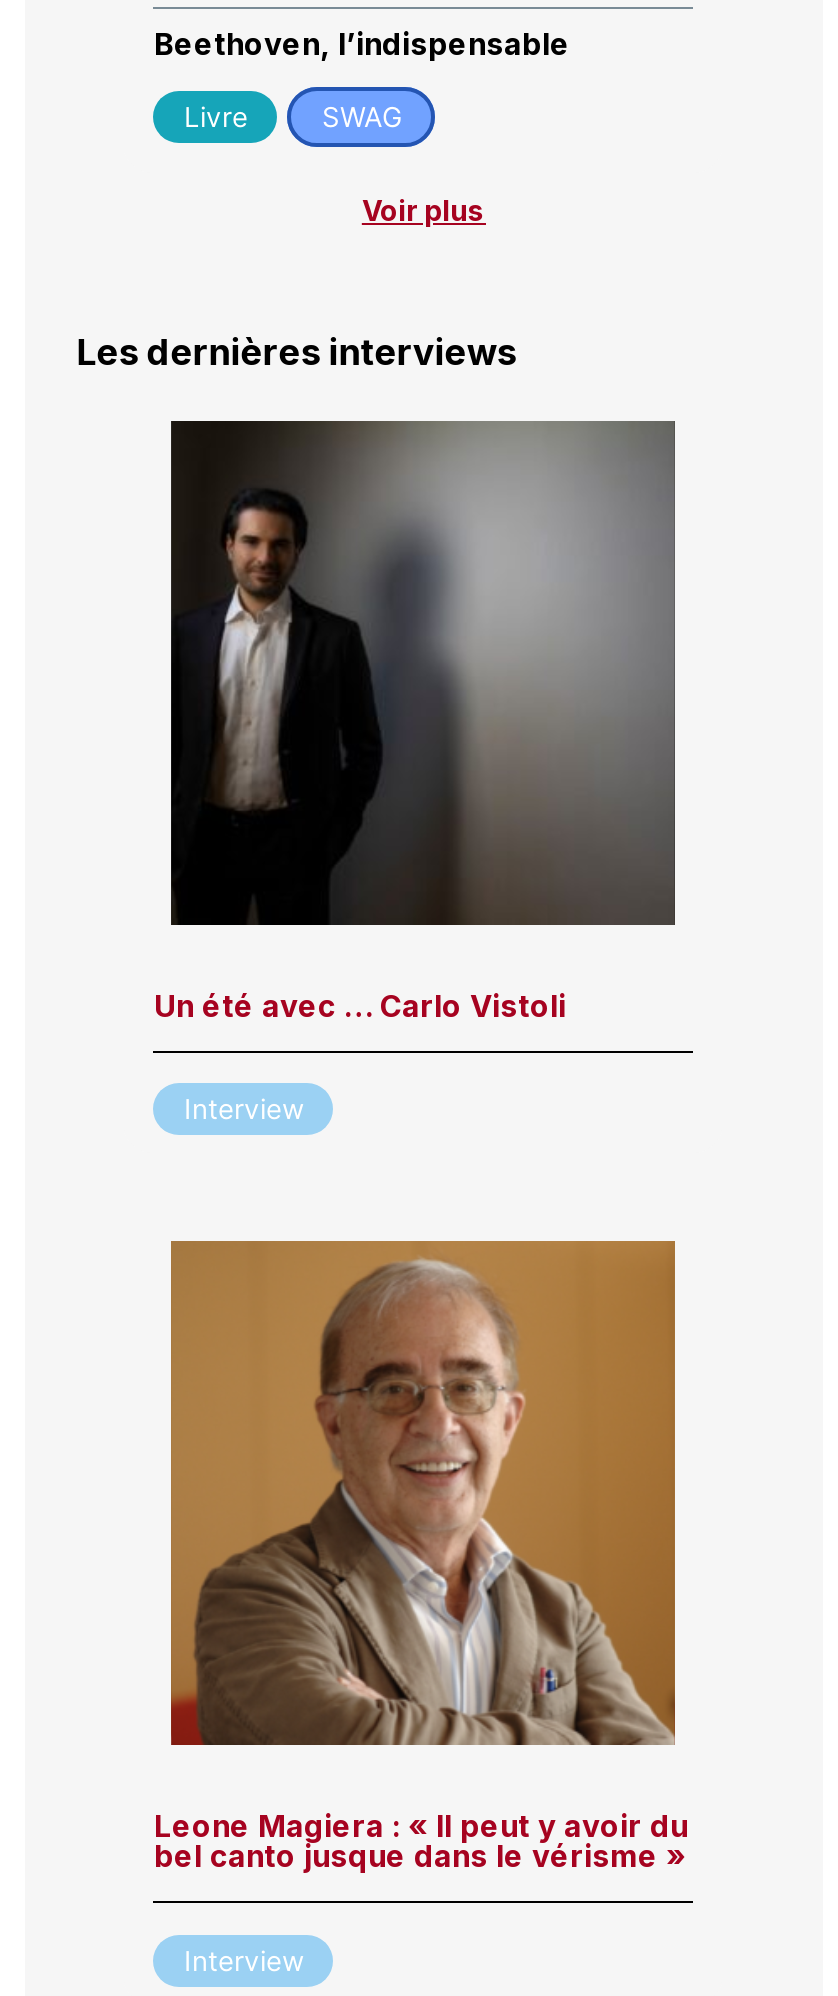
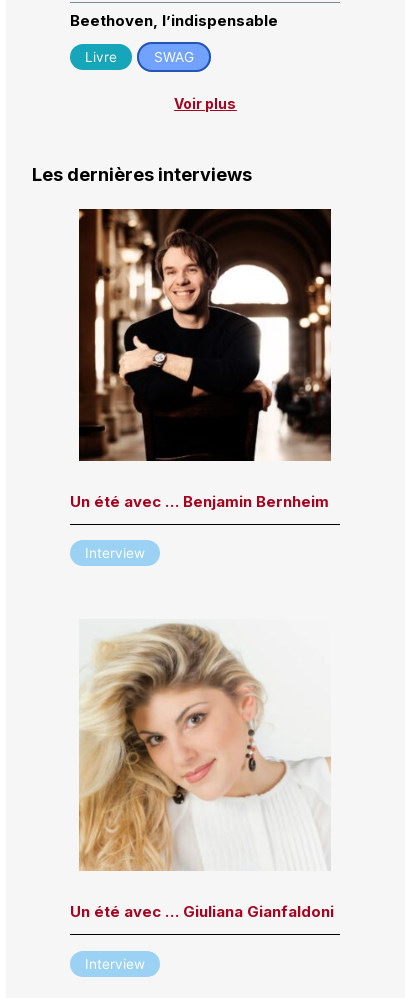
[154,419,677,1025] [image] | Un été avec … Carlo Vistoli -> [70,208,332,511] [image] | Un été avec … Benjamin Bernheim
[154,1239,688,1876] [image] | Leone Magiera : « Il peut y avoir du | bel canto jusque dans le vérisme » -> [70,619,334,921] [image] | Un été avec … Giuliana Gianfaldoni

